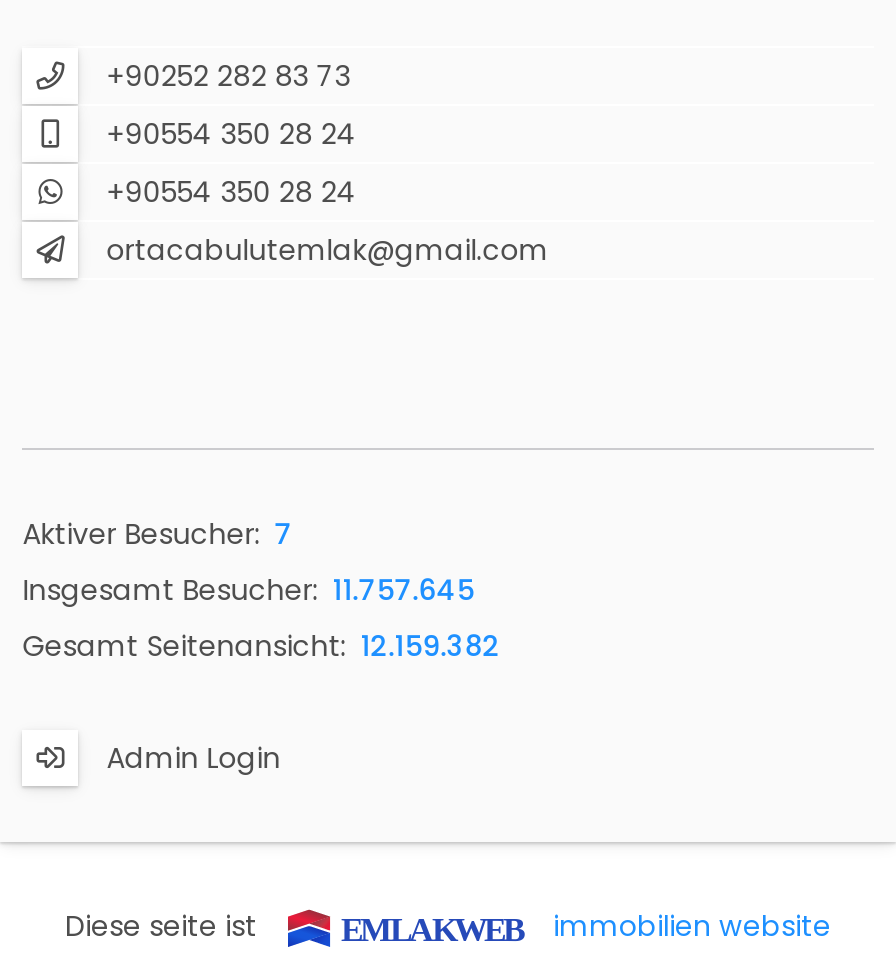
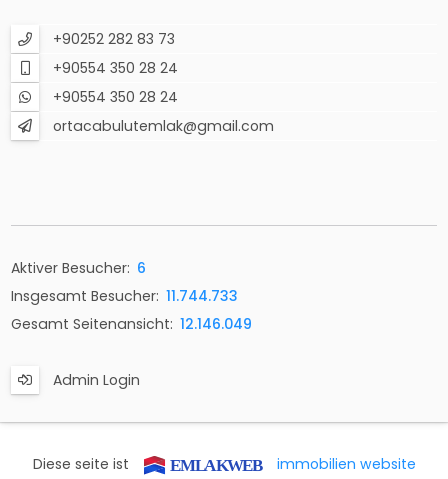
[22,514,292,554] Aktiver Besucher: 7 -> [11,258,146,278] Aktiver Besucher: 6
[22,570,474,610] Insgesamt Besucher: 11.757.645 -> [11,286,238,306] Insgesamt Besucher: 11.744.733
[22,626,500,666] Gesamt Seitenansicht: 12.159.382 -> [11,314,252,334] Gesamt Seitenansicht: 12.146.049

